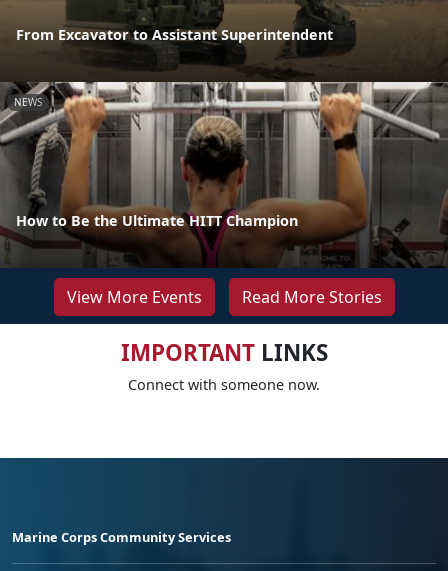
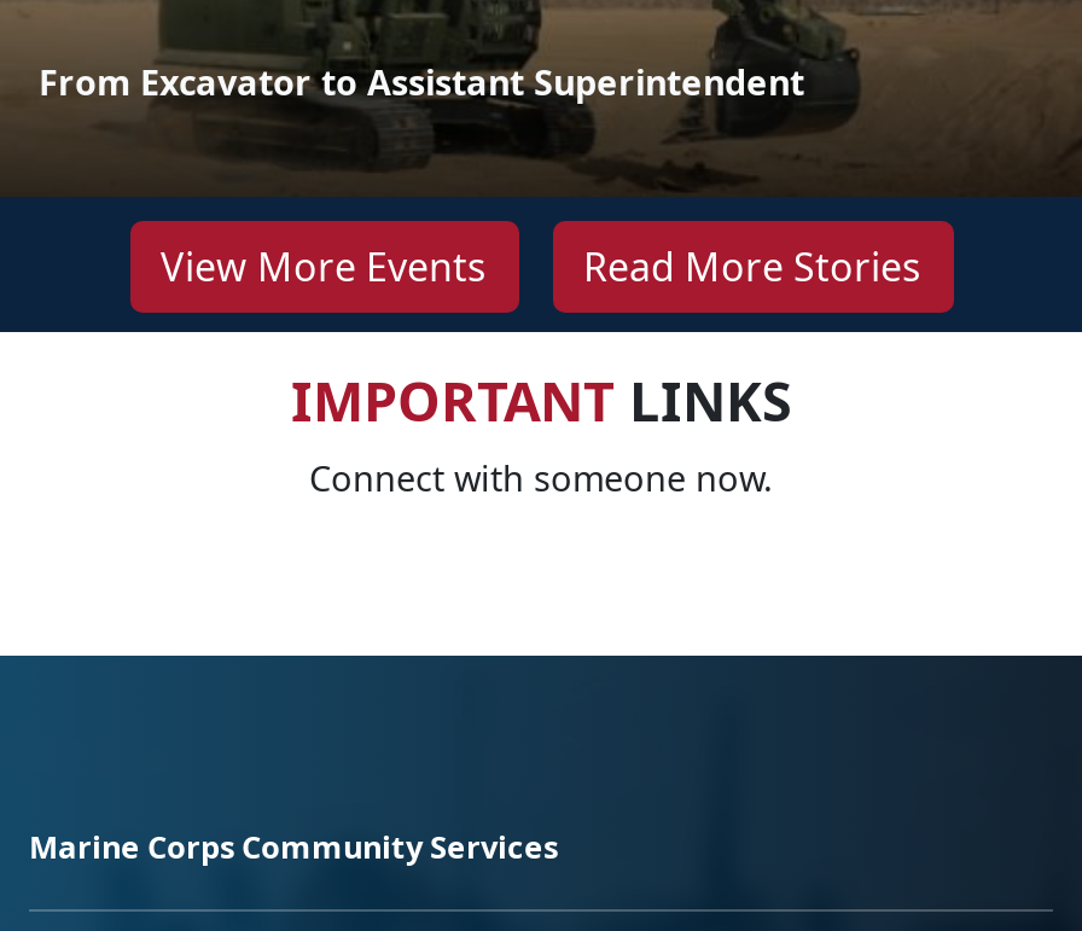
[3,81,445,267] [image] | NEWS -> none
[16,211,298,230] How to Be the Ultimate HITT Champion -> none

